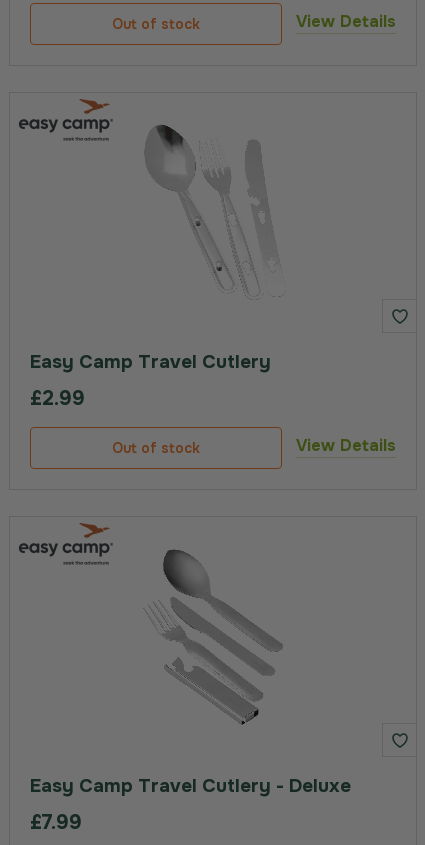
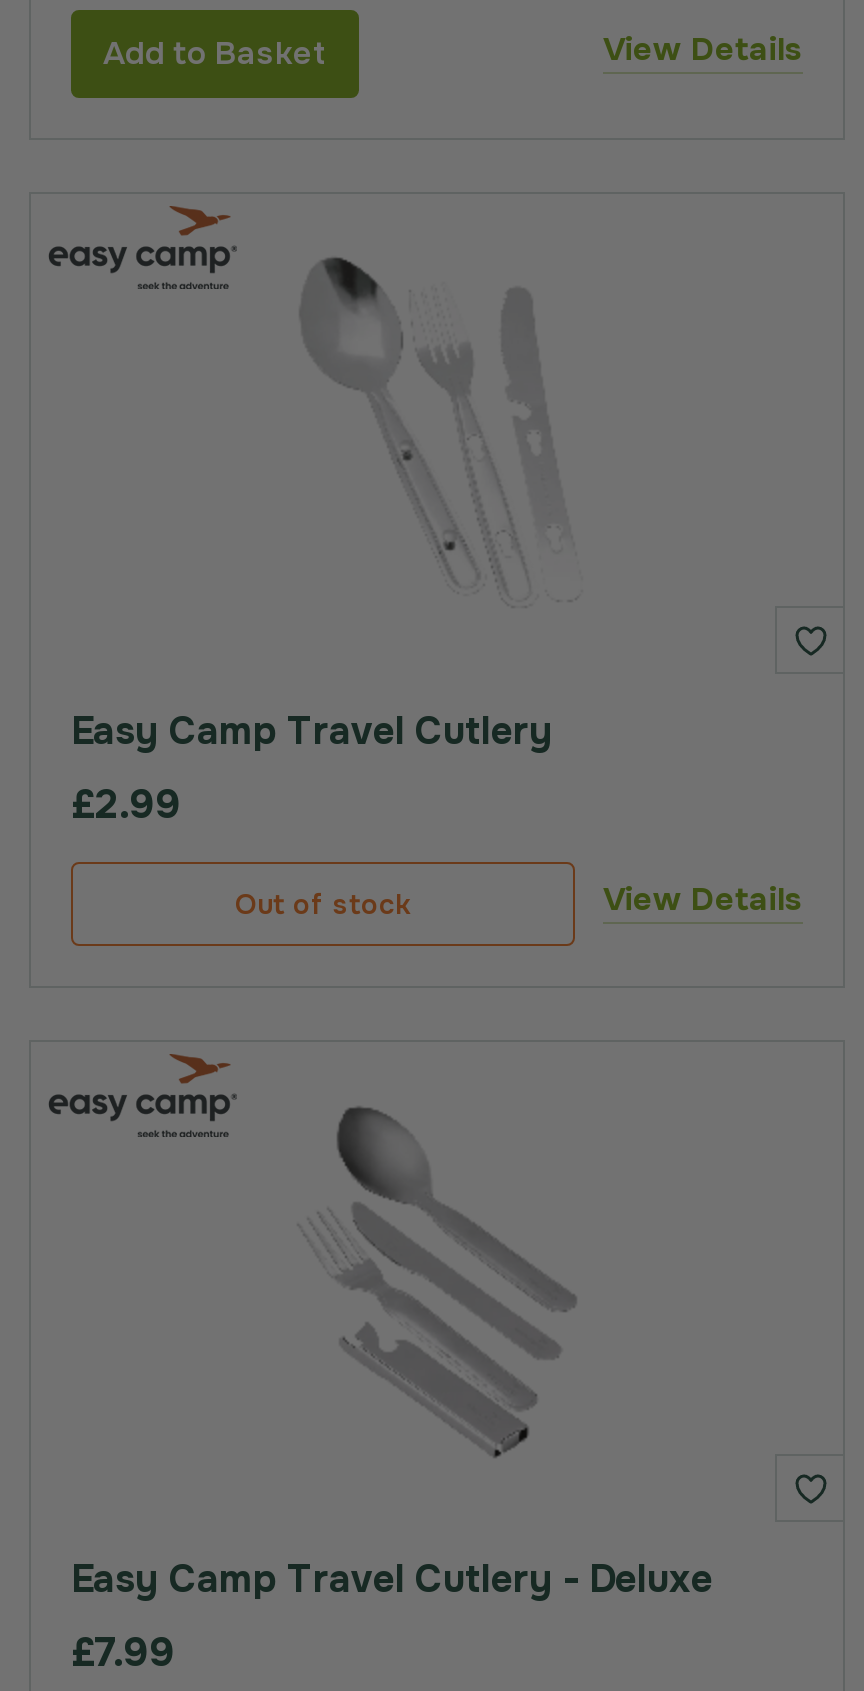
[112,15,200,33] Out of stock -> [103,32,327,74] Add to Basket

